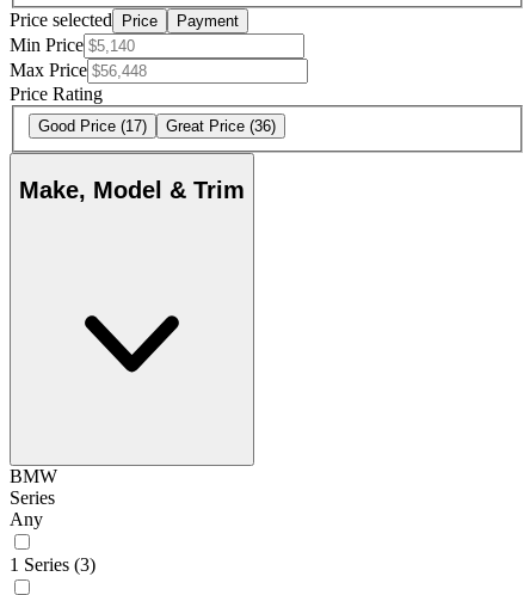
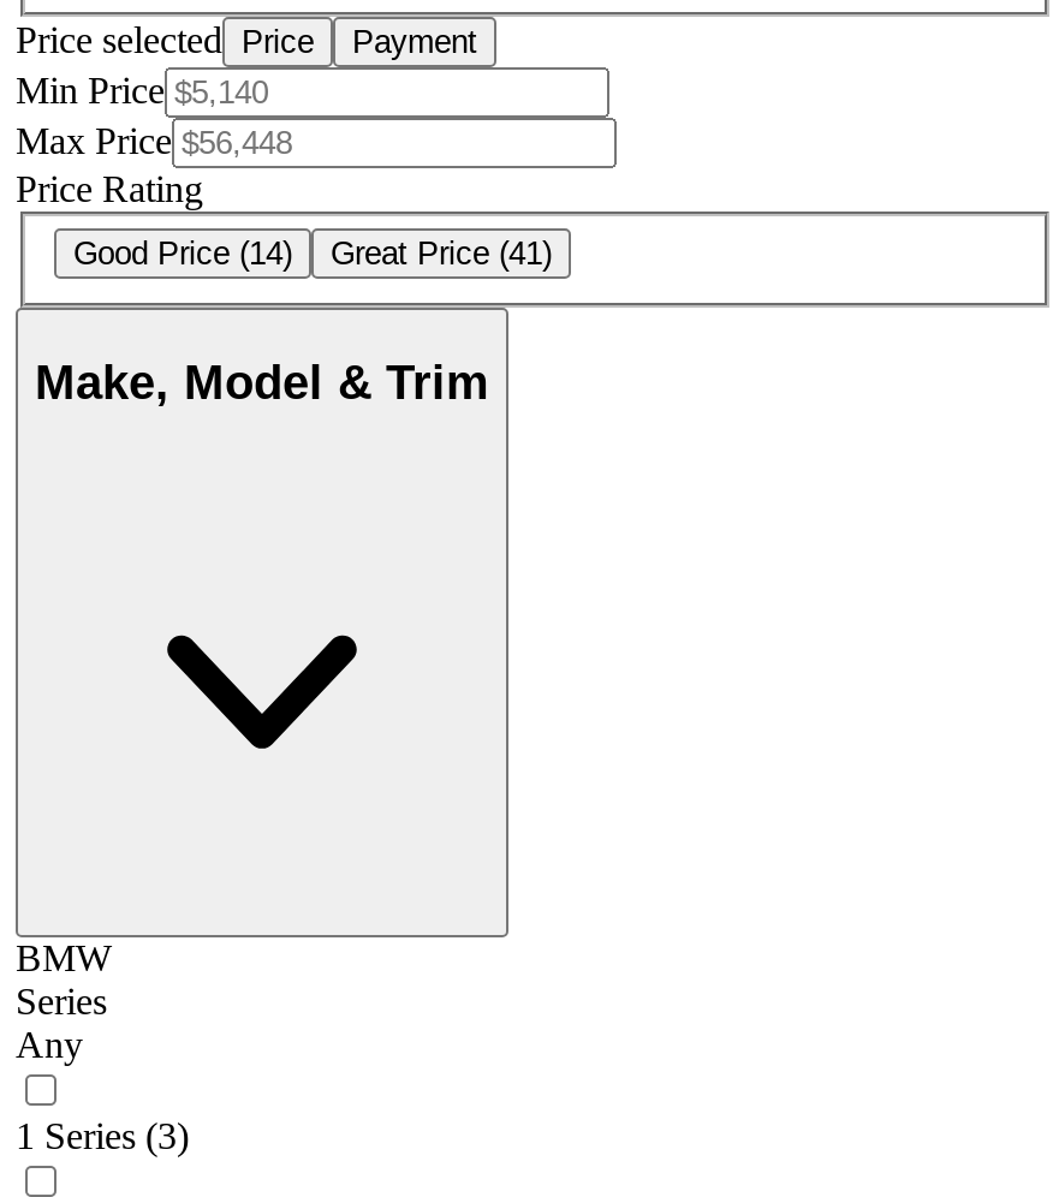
[38,118,147,135] Good Price (17) -> [73,237,292,273] Good Price (14)
[166,118,276,135] Great Price (36) -> [331,237,552,273] Great Price (41)

